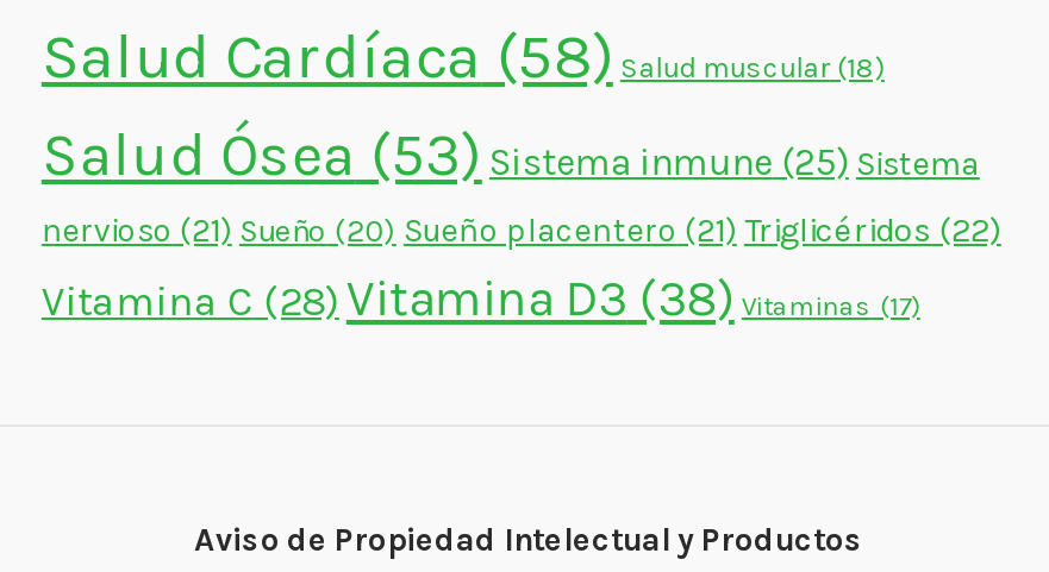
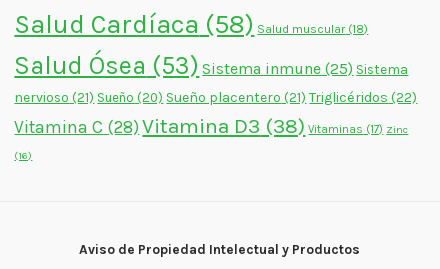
[41,269,920,327] Vitamina C (28) Vitamina D3 (38) Vitaminas (17) -> [14,114,408,162] Vitamina C (28) Vitamina D3 (38) Vitaminas (17) Zinc | (16)

